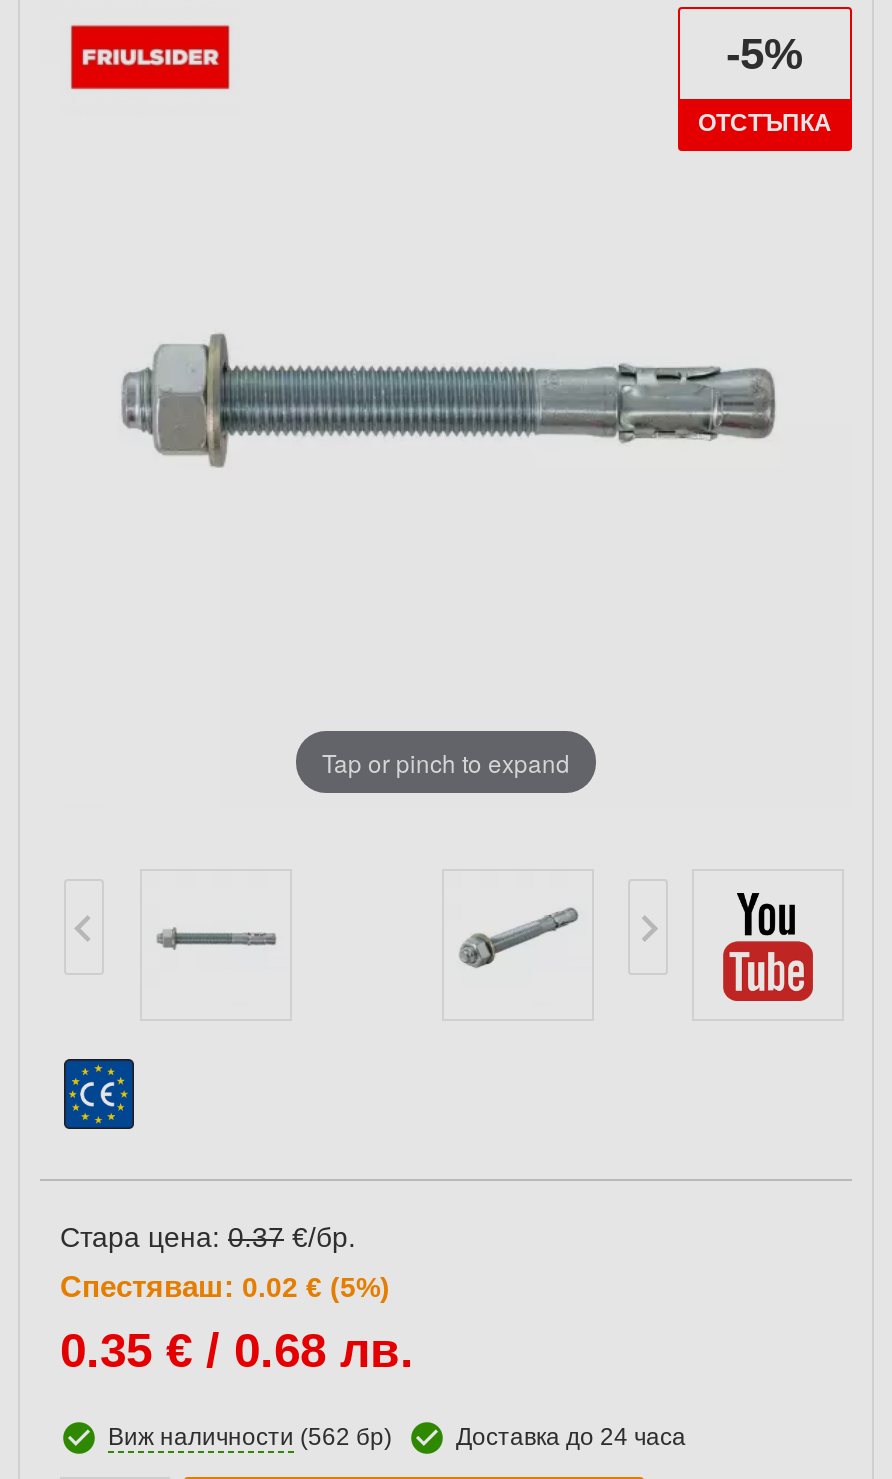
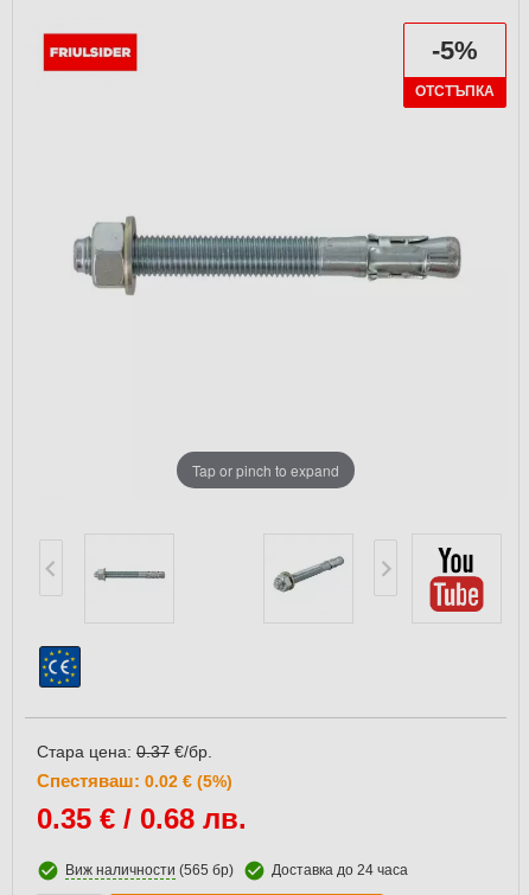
[108,1423,392,1451] Виж наличности (562 бр) -> [65,862,234,878] Виж наличности (565 бр)

